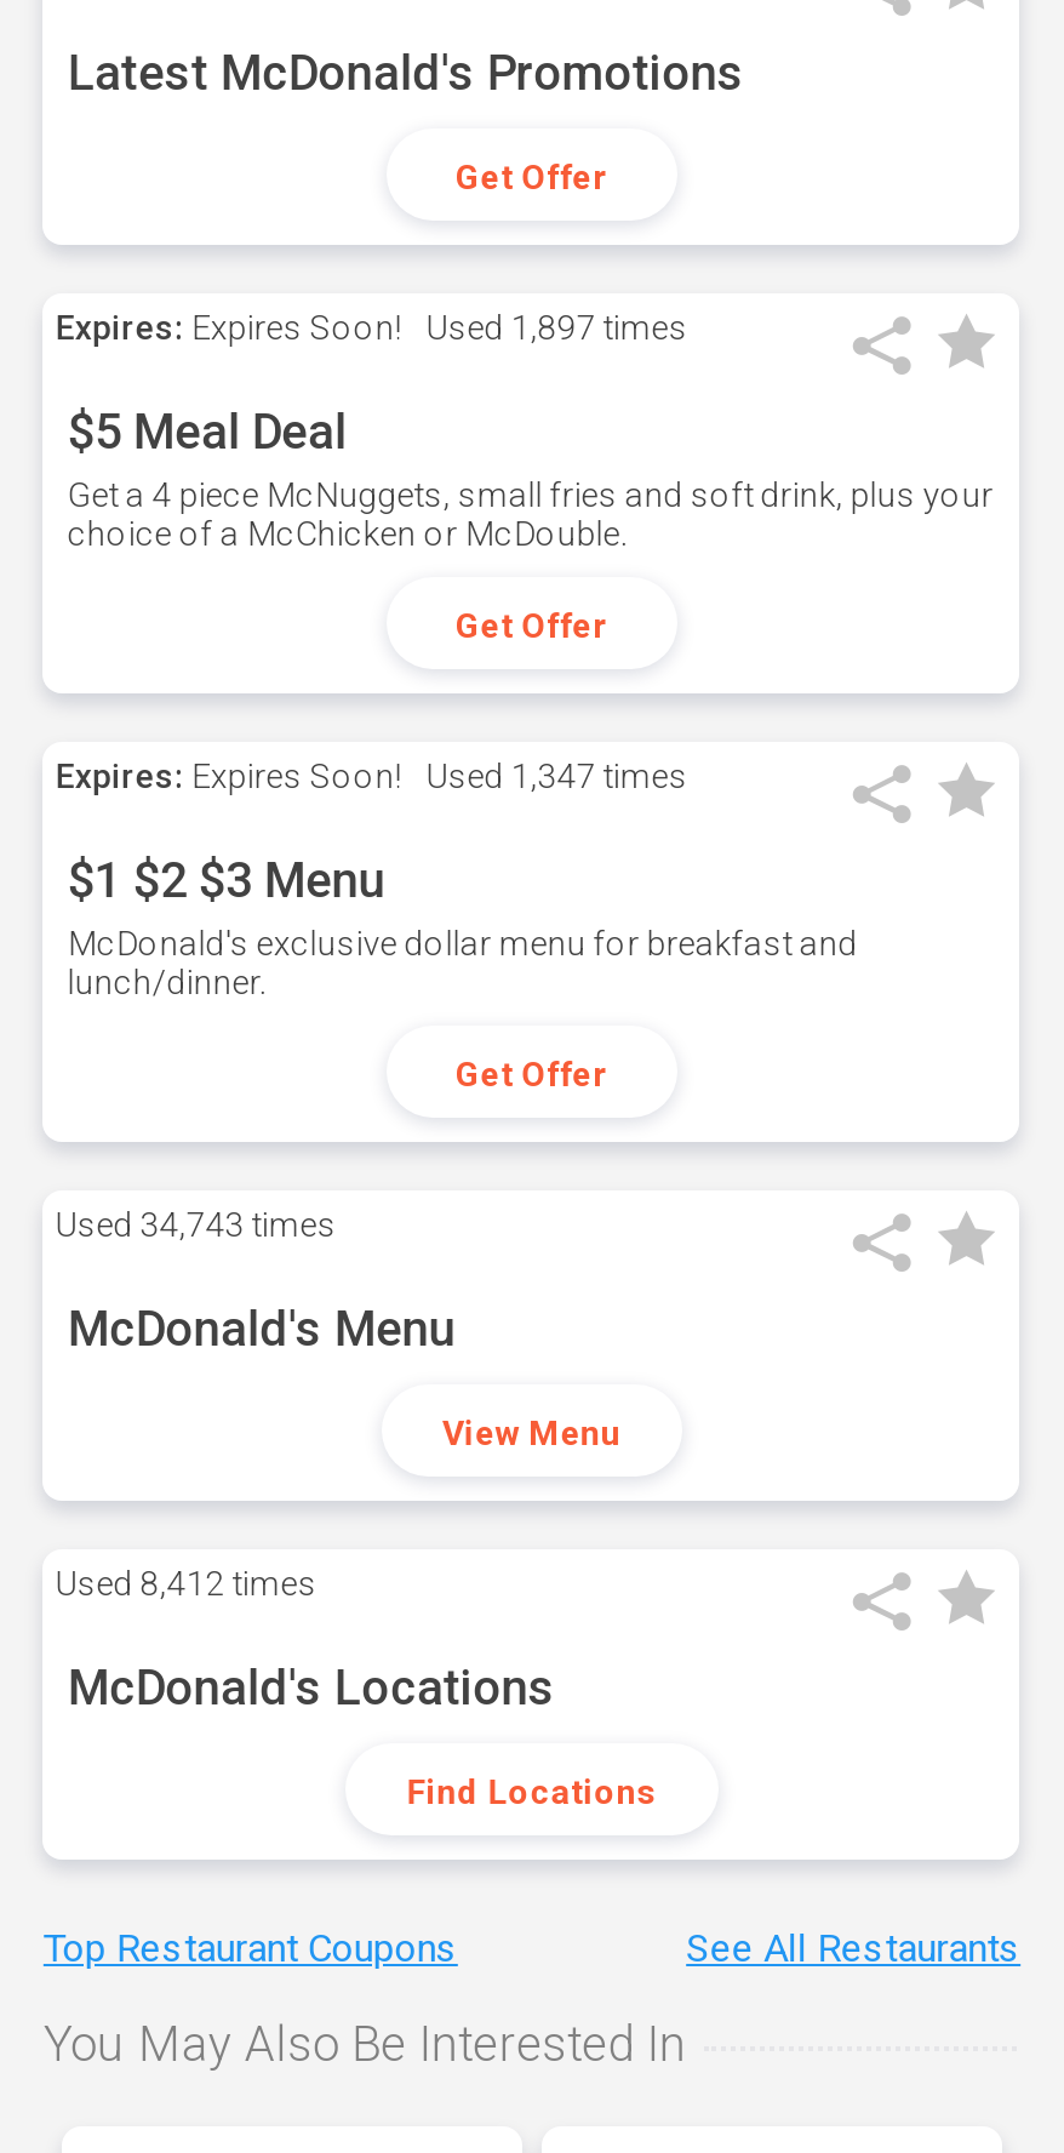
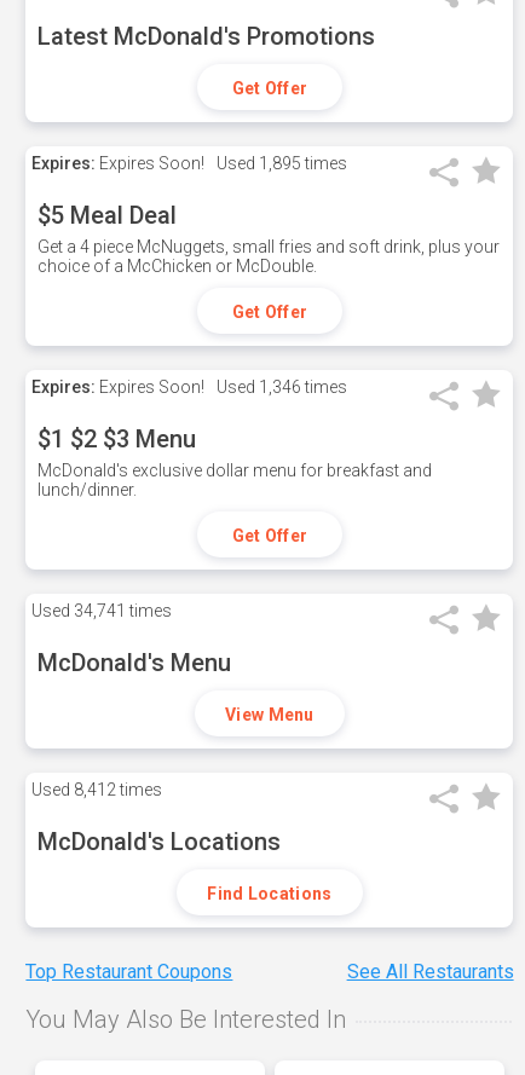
[56,308,688,347] Expires: Expires Soon! Used 1,897 times -> [32,154,348,173] Expires: Expires Soon! Used 1,895 times
[56,756,688,795] Expires: Expires Soon! Used 1,347 times -> [32,377,348,397] Expires: Expires Soon! Used 1,346 times
[56,1205,337,1244] Used 34,743 times -> [32,601,172,620] Used 34,741 times

